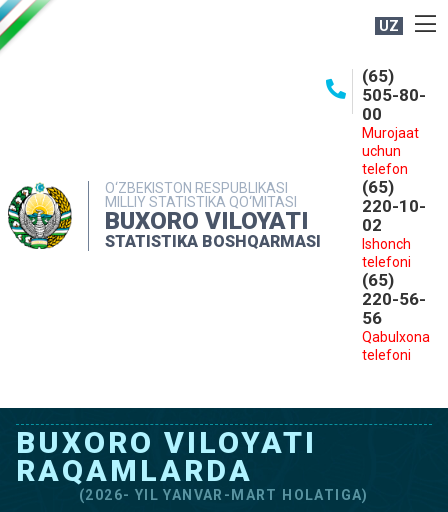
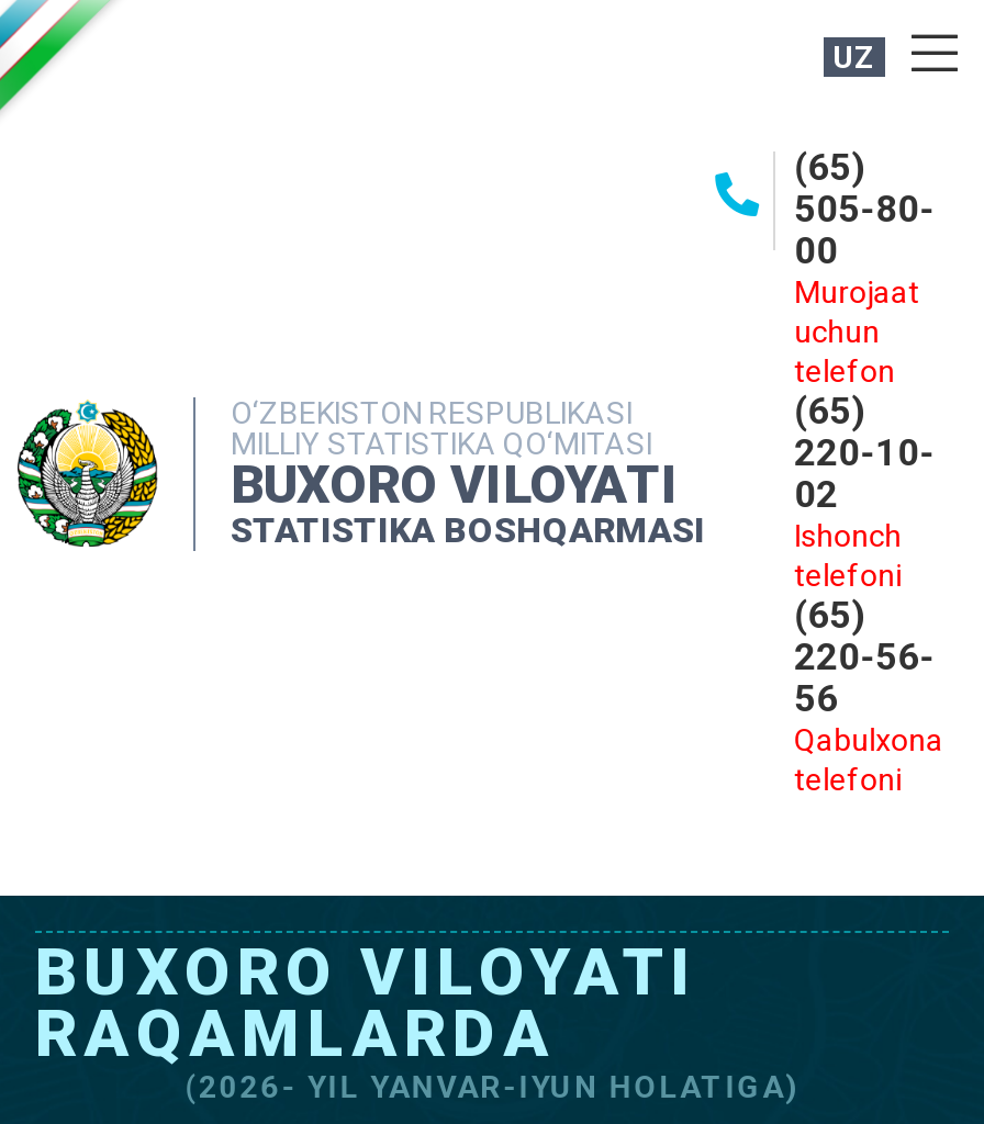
[79,487,369,503] (2026- YIL YANVAR-MART HOLATIGA) -> [185,1069,799,1104] (2026- YIL YANVAR-IYUN HOLATIGA)

